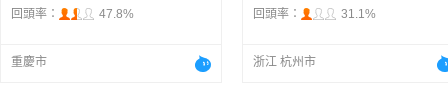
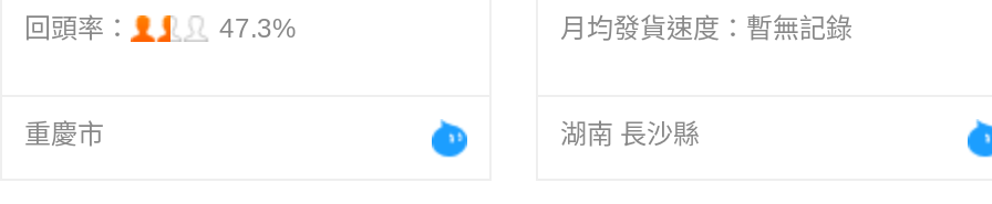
[99,7,134,21] 47.8% -> [219,13,297,44] 47.3%
[253,7,376,21] 回頭率： | 31.1% -> [560,13,852,44] 月均發貨速度：暫無記錄
[253,55,316,69] 浙江 杭州市 -> [560,119,700,150] 湖南 長沙縣

